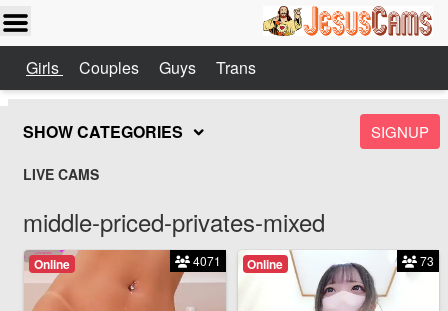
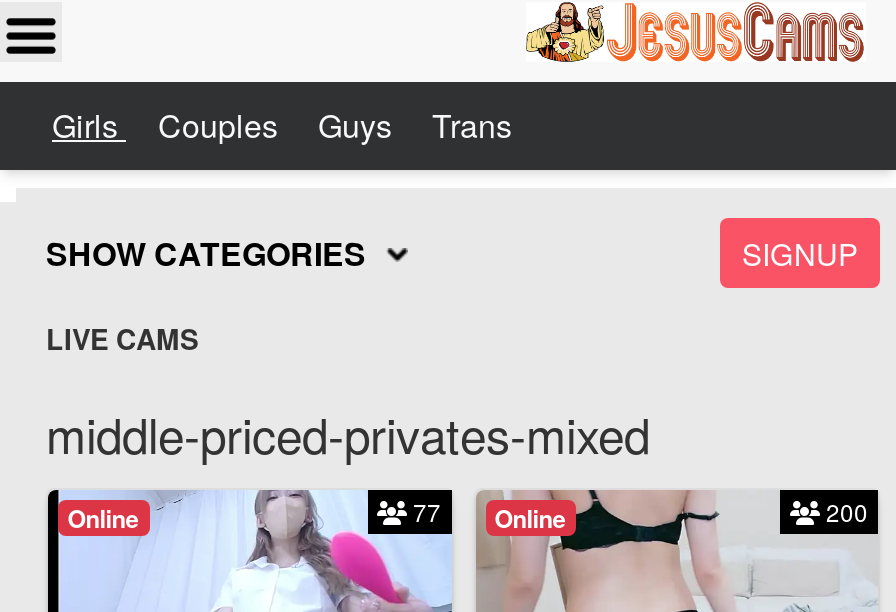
[189,252,283,273] 4071 Online -> [407,495,567,537] 77 Online
[417,252,434,269] 73 -> [820,495,868,529] 200

